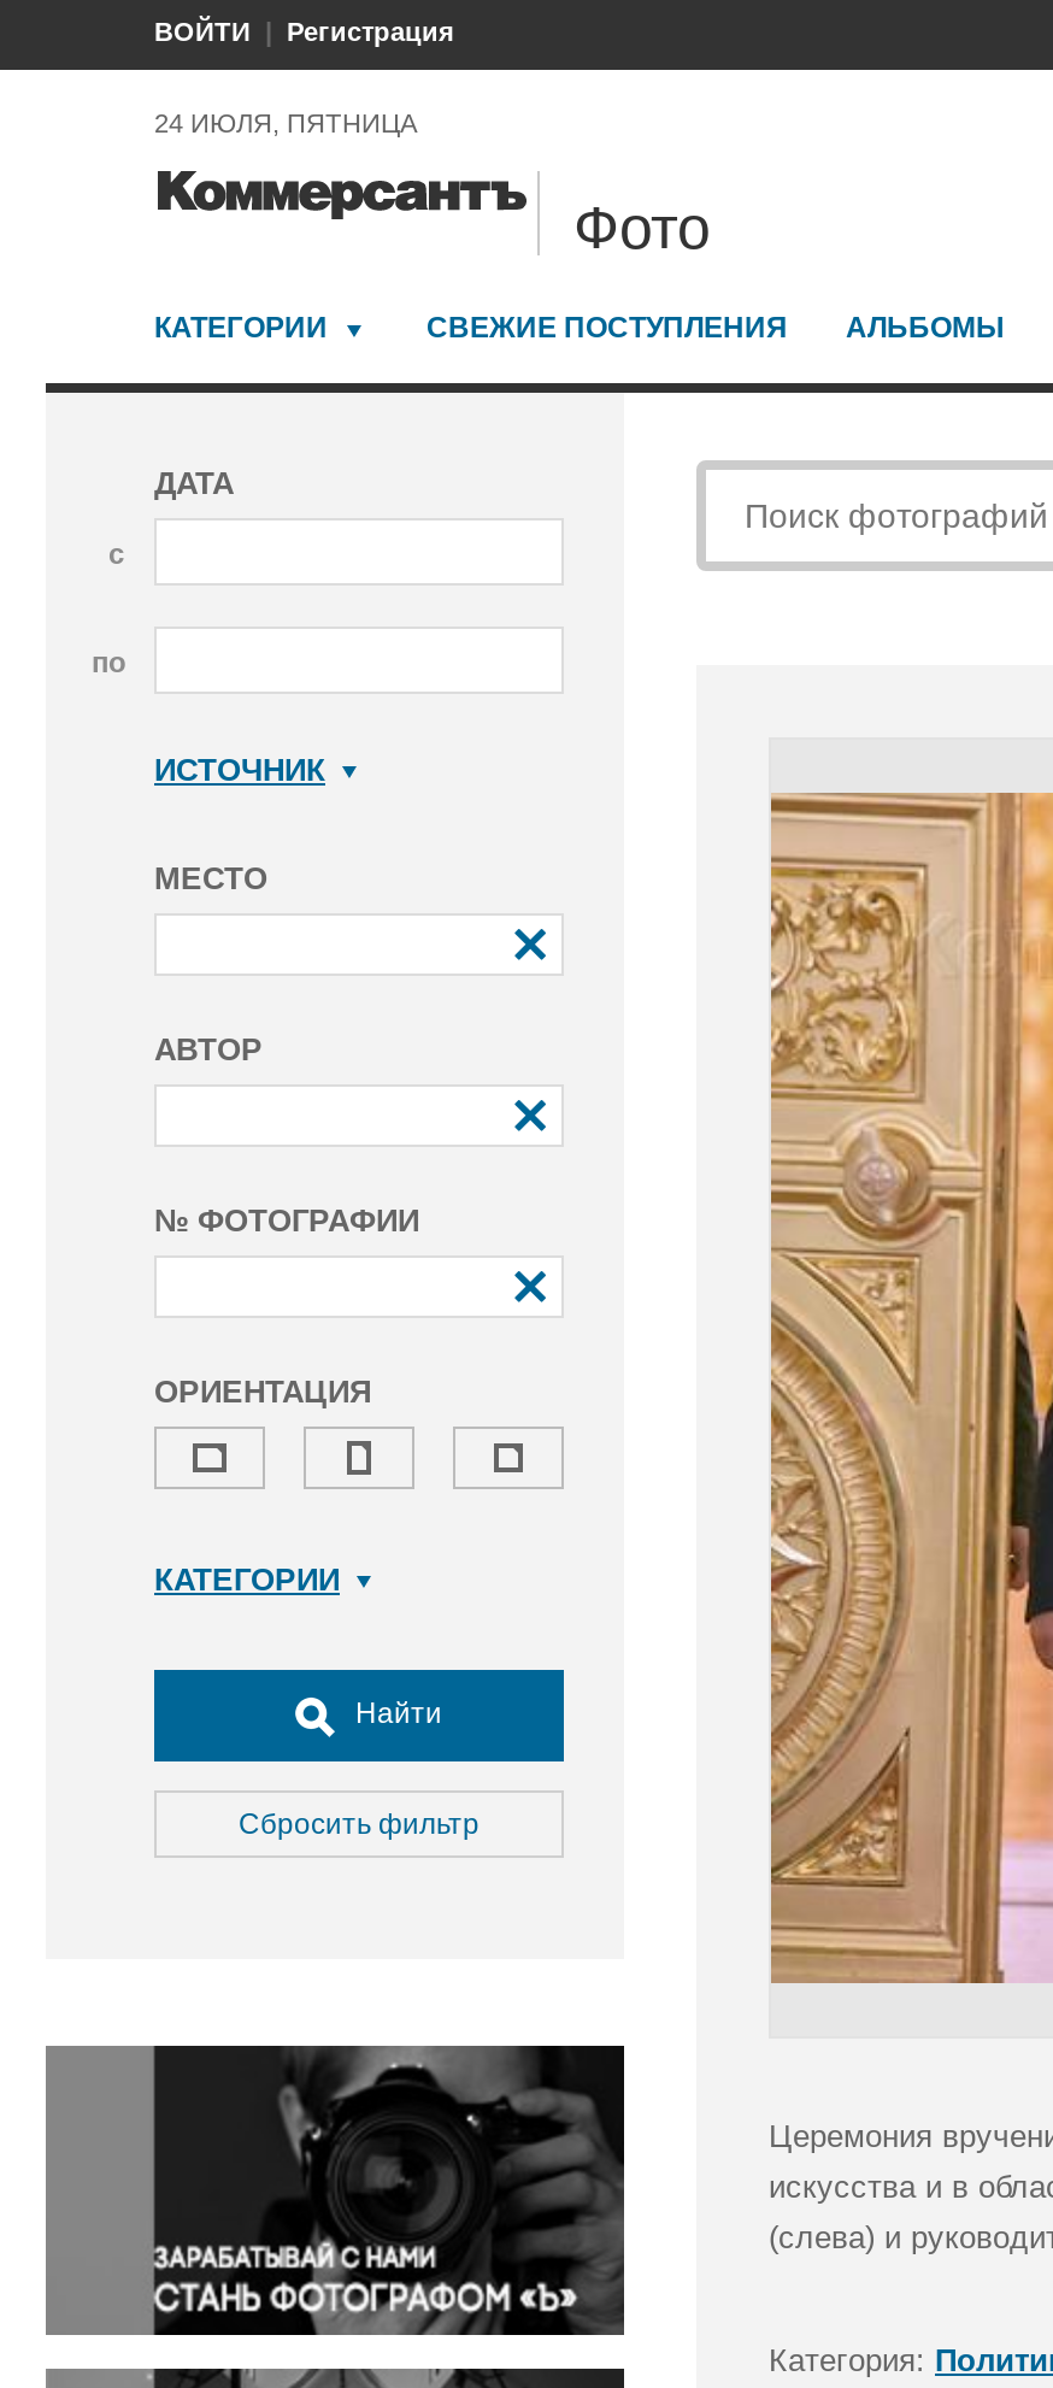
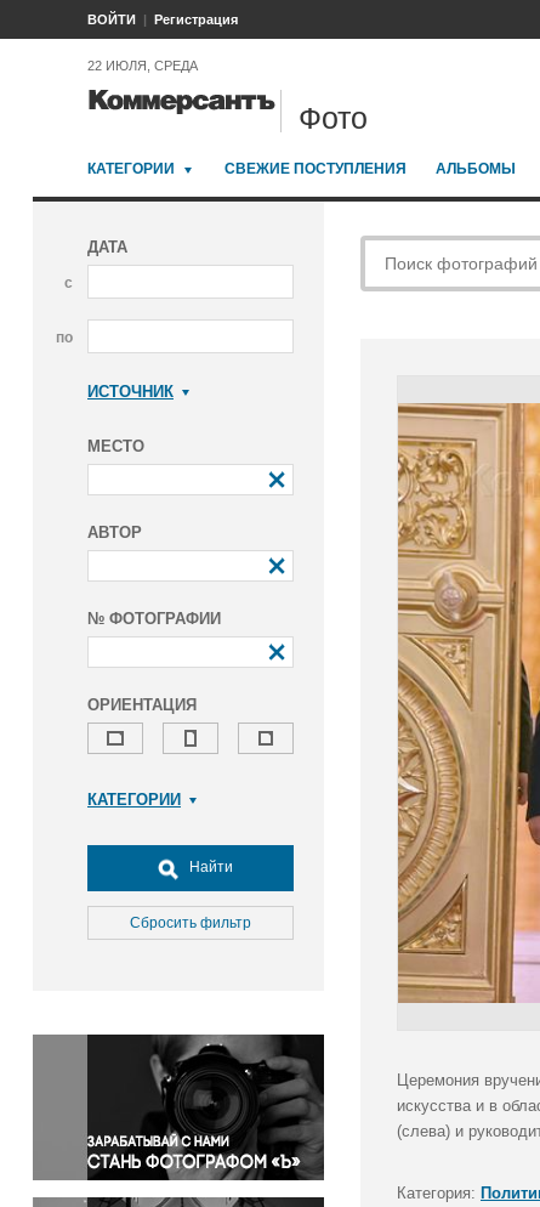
[154,108,417,137] 24 ИЮЛЯ, ПЯТНИЦА -> [87,58,198,73] 22 ИЮЛЯ, СРЕДА

